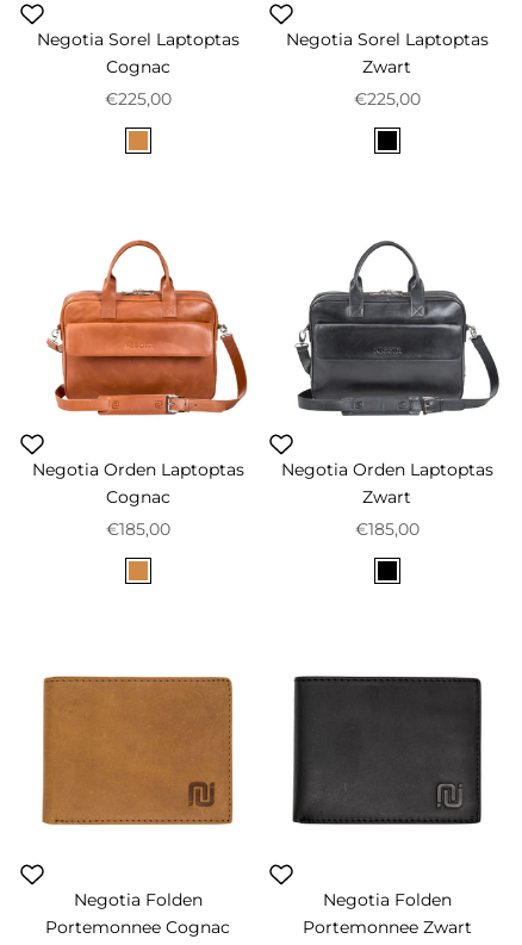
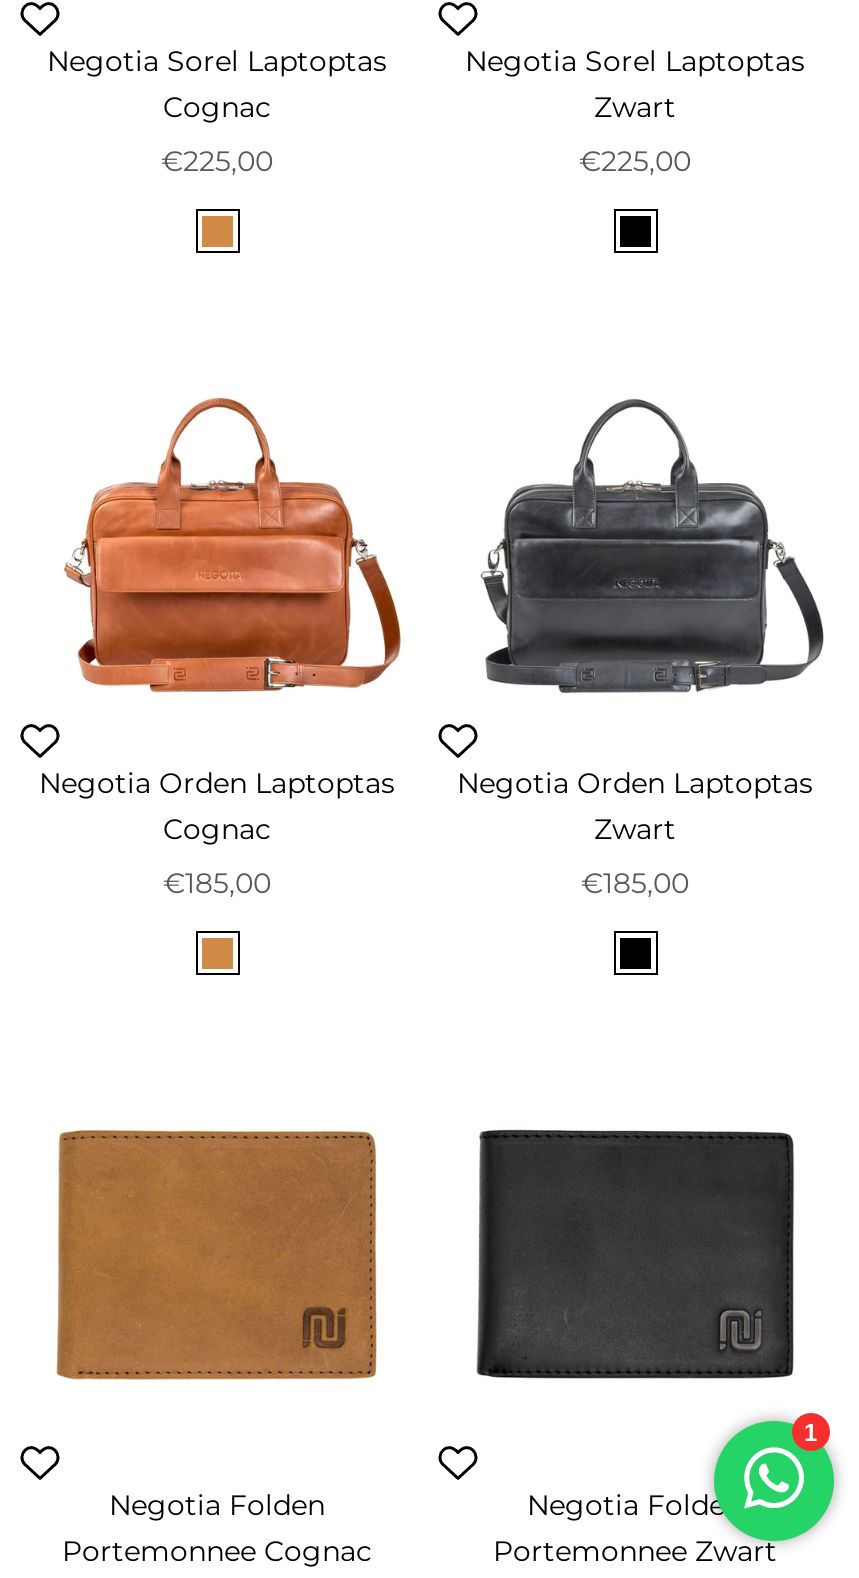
none -> [710,1411,838,1545] [image]

